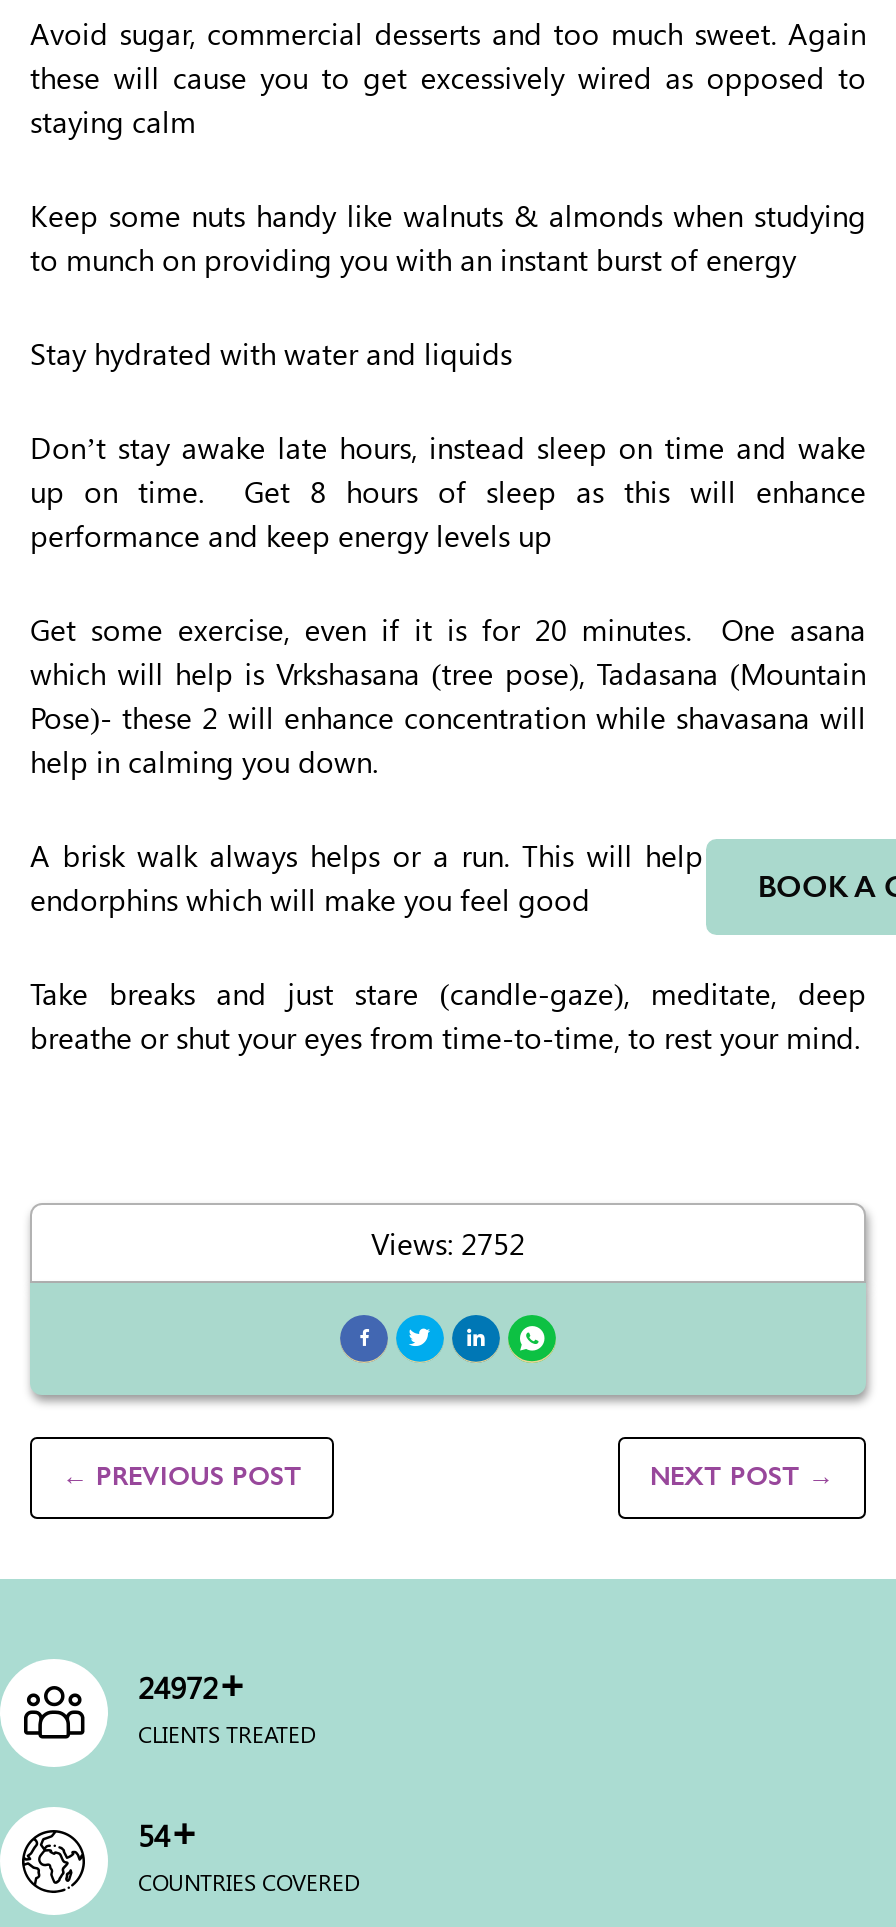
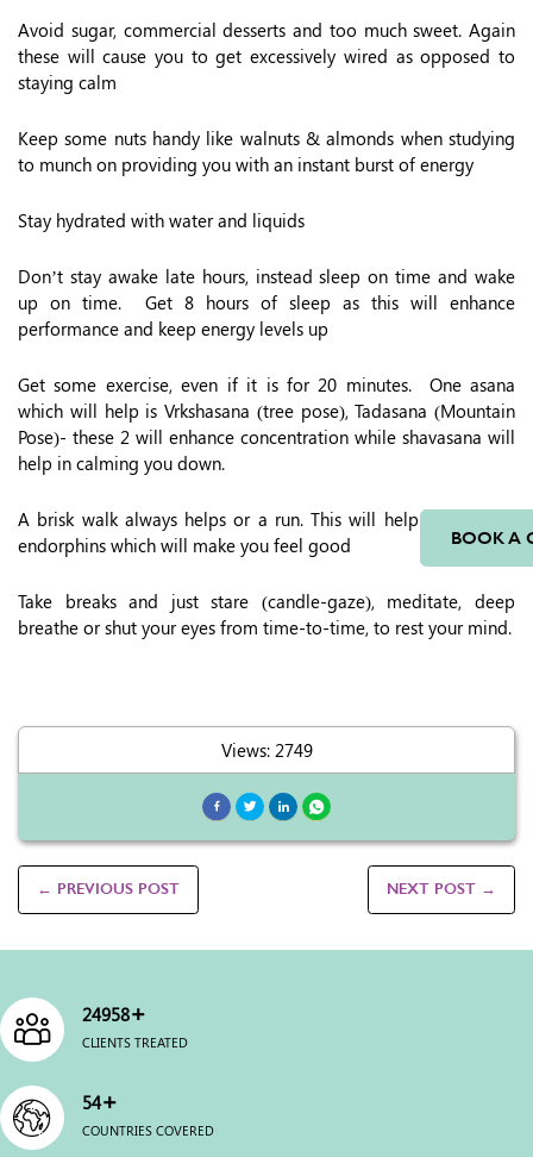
[371,1223,525,1263] Views: 2752 -> [221,738,312,762] Views: 2749

